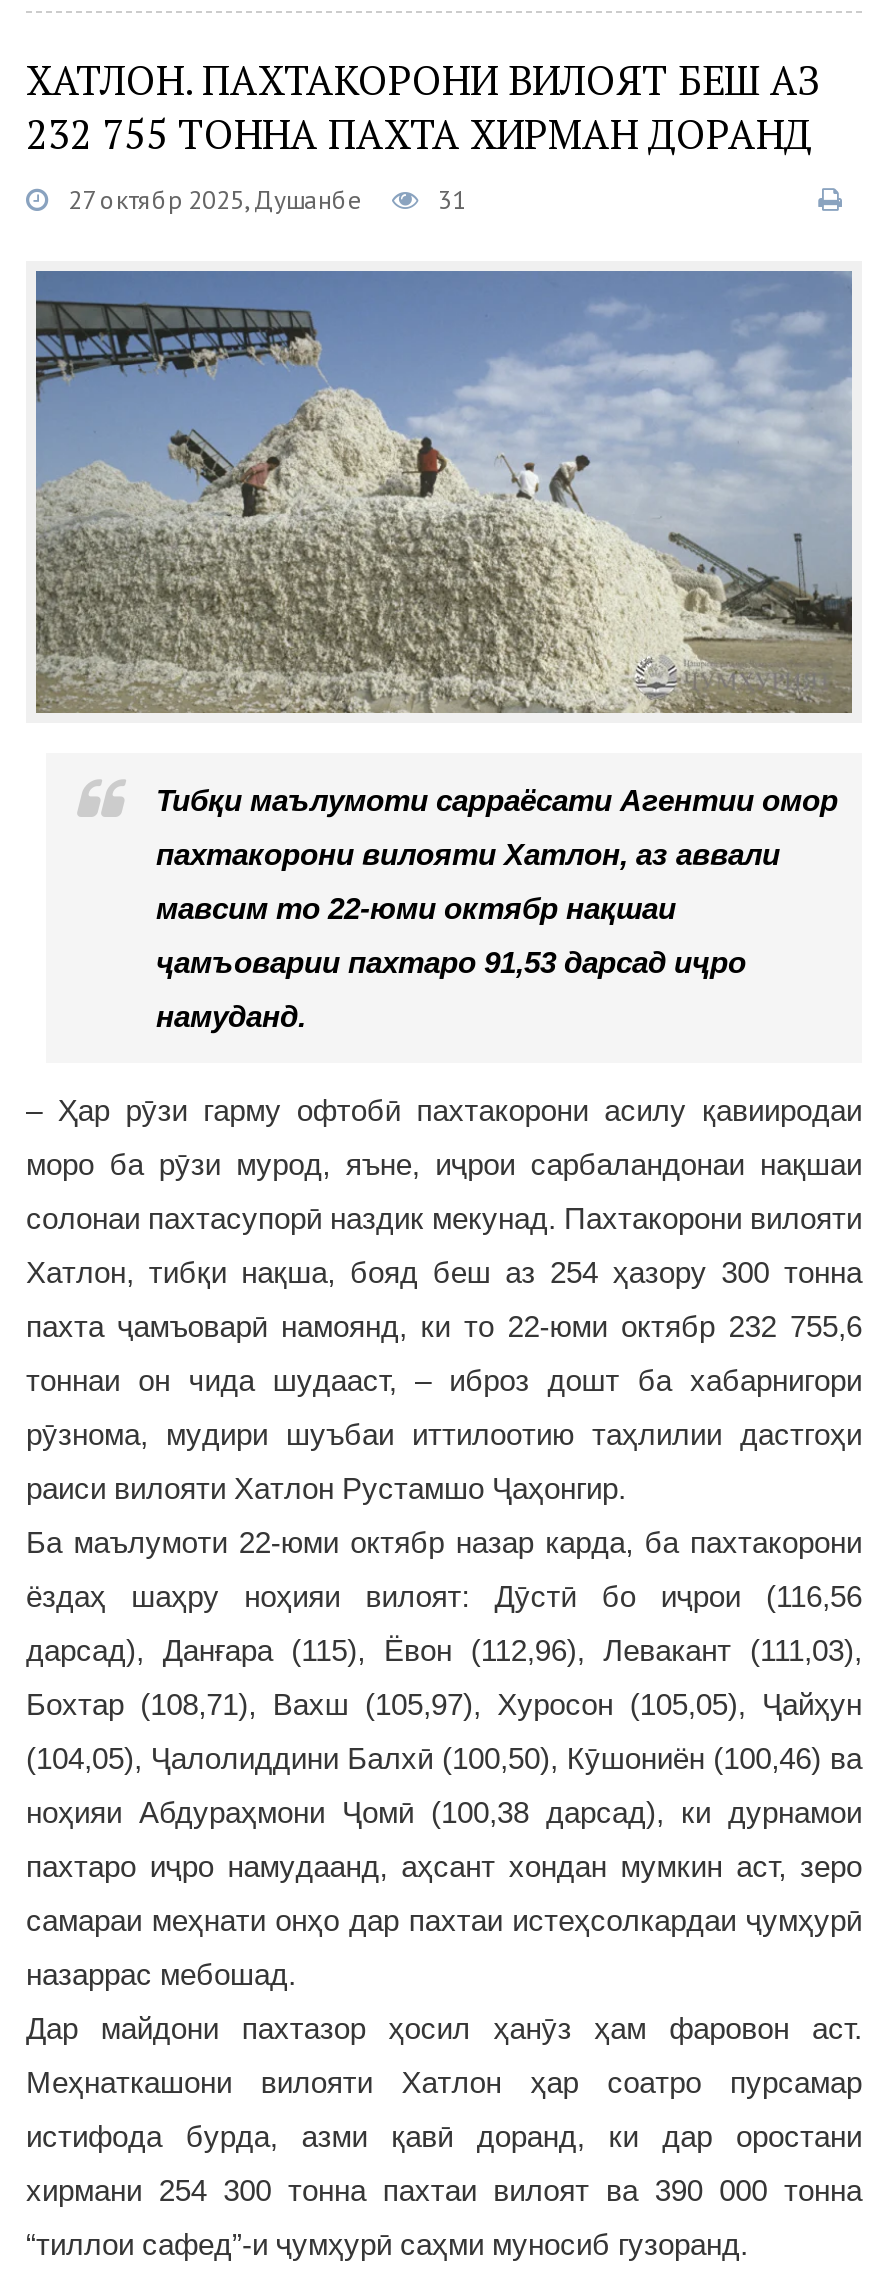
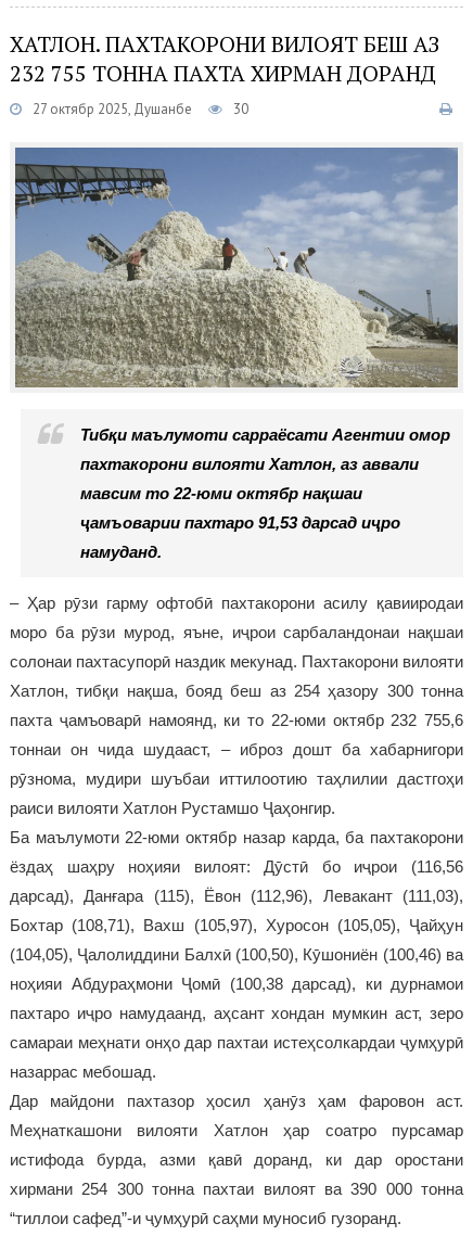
[438,183,466,217] 31 -> [233,100,248,118] 30

